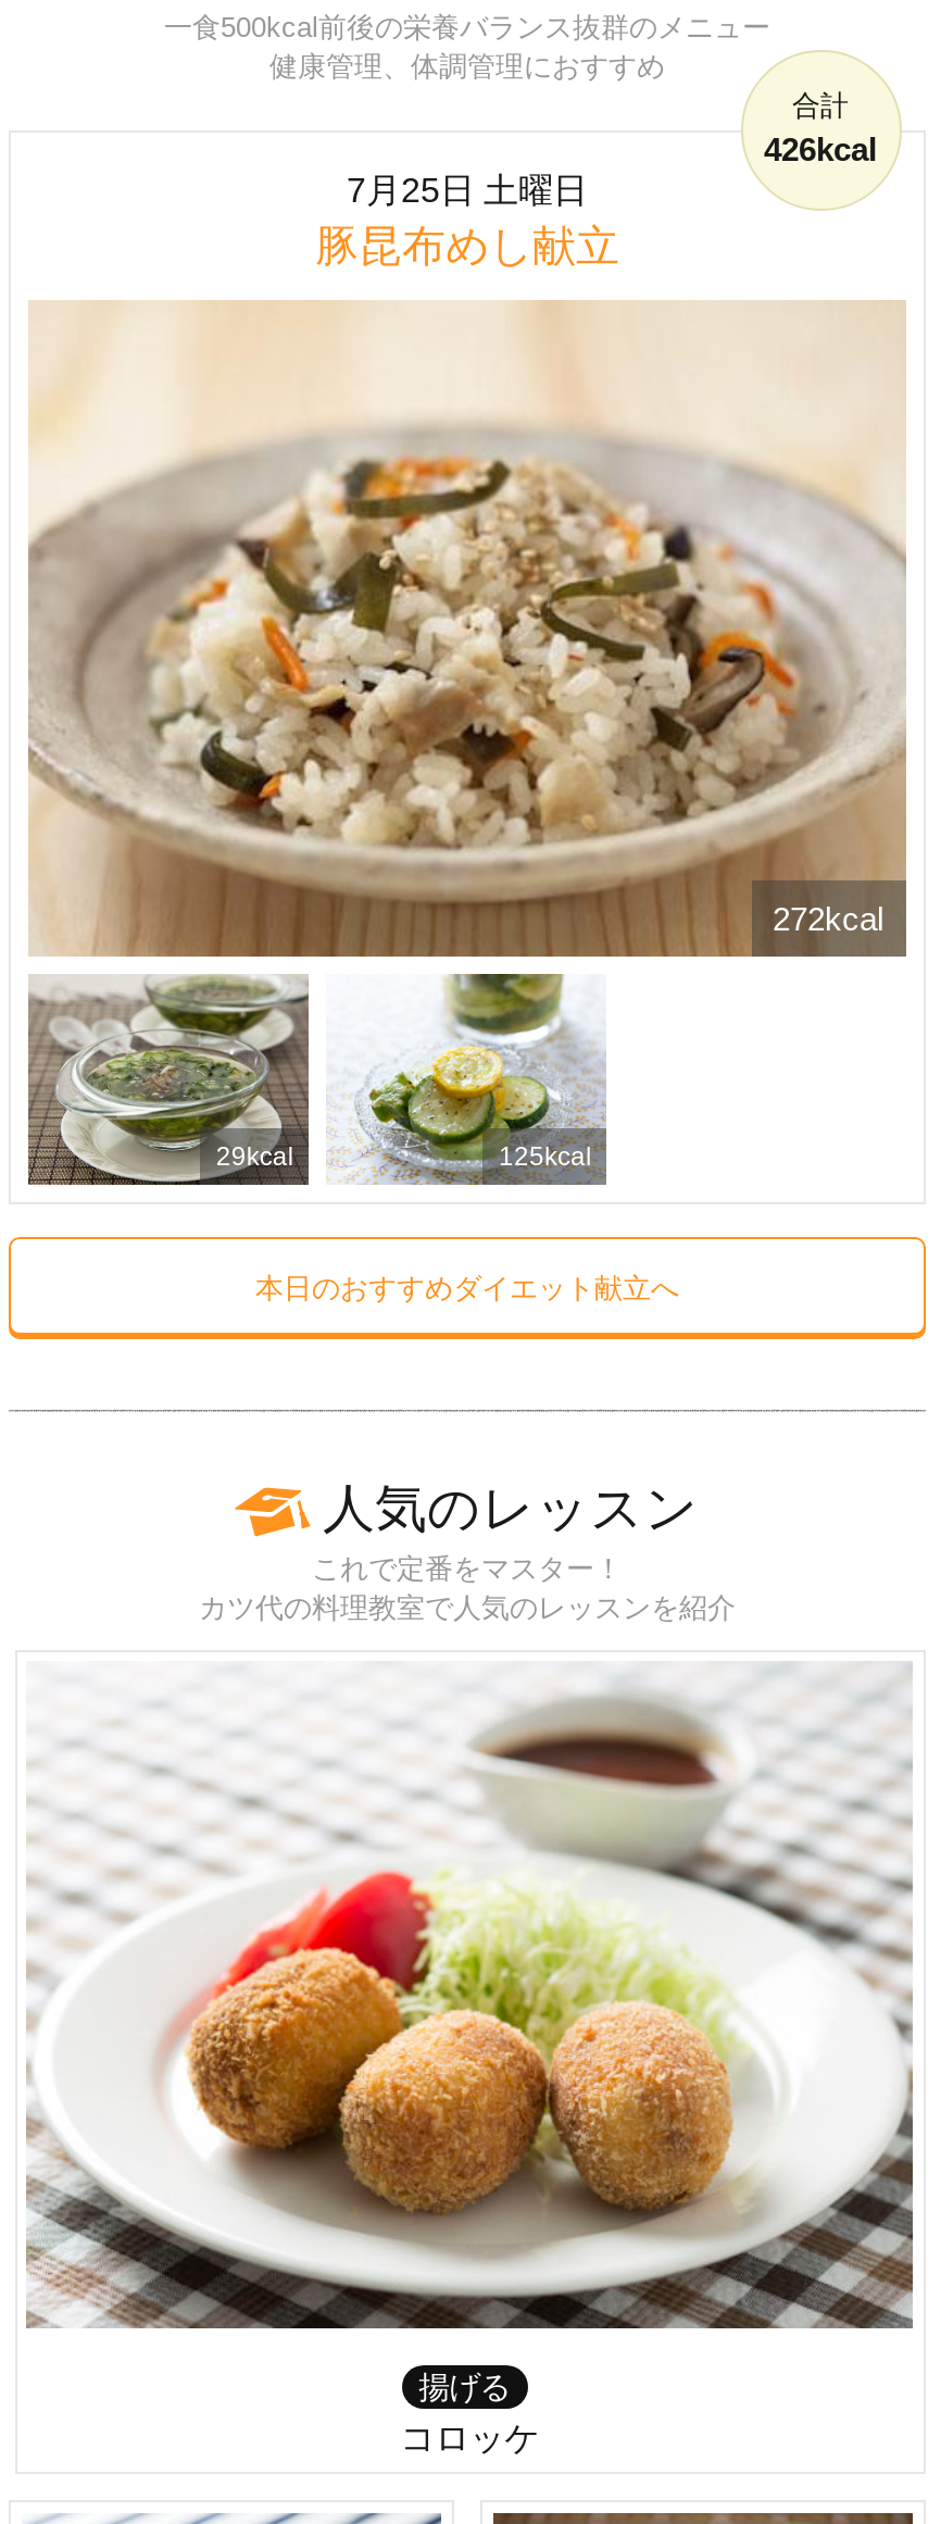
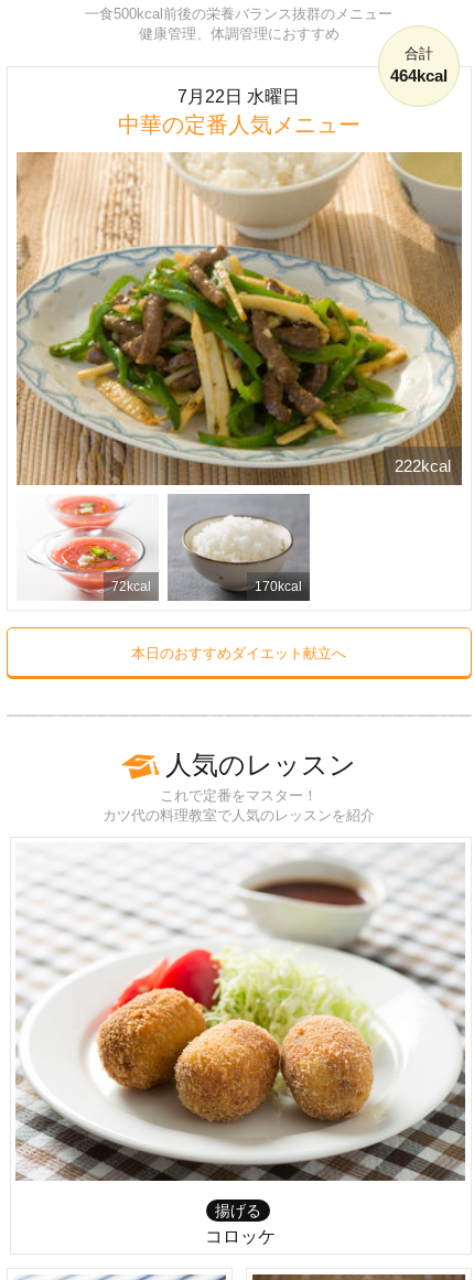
[764,130,877,167] 426kcal -> [390,66,447,85] 464kcal
[315,172,619,269] 7月25日 土曜日 | 豚昆布めし献立 -> [118,87,360,137] 7月22日 水曜日 | 中華の定番人気メニュー
[28,300,906,957] [image] | 272kcal -> [17,152,462,485] [image] | 222kcal
[26,974,311,1187] [image] -> [17,495,159,602] [image]
[216,972,606,1185] [image] | 29kcal | 125kcal -> [112,493,310,601] [image] | 72kcal | 170kcal

